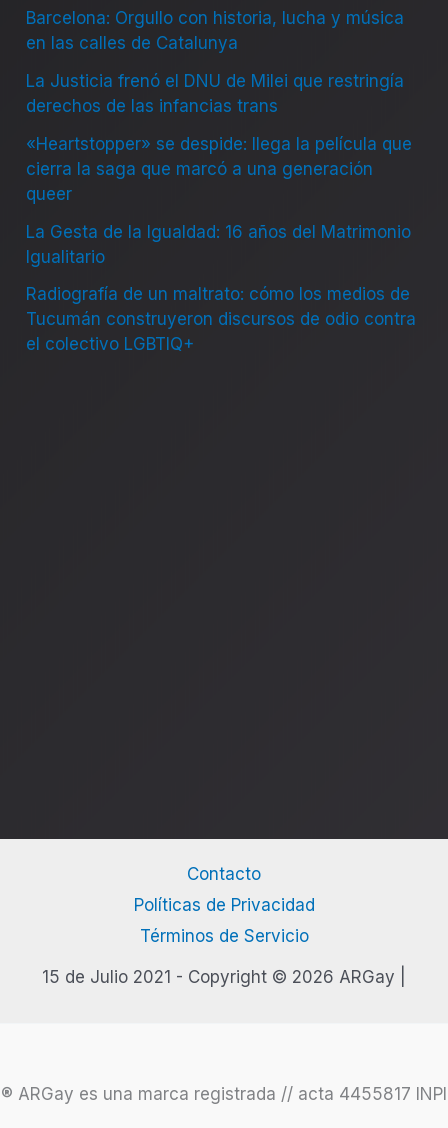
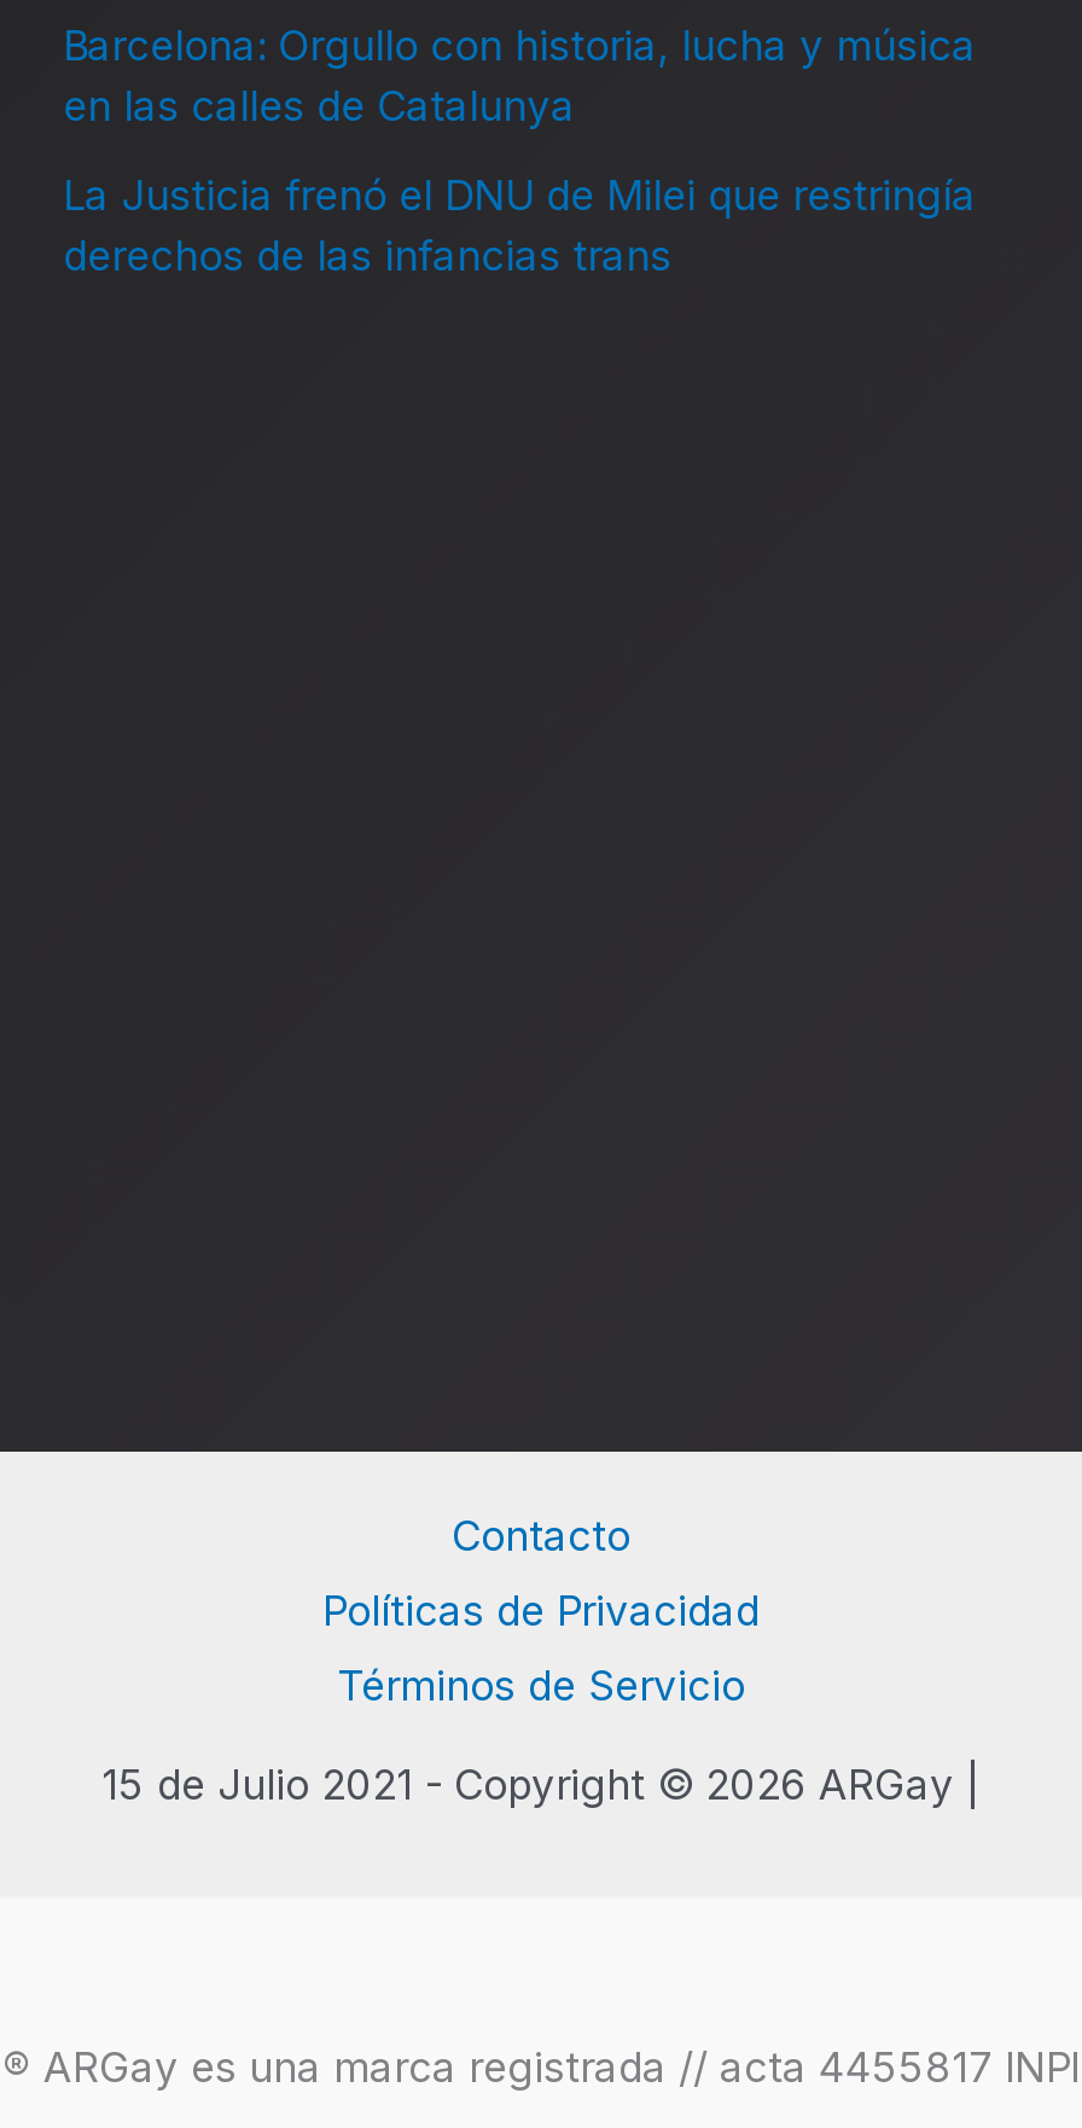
[26,134,416,354] «Heartstopper» se despide: llega la película que | cierra la saga que marcó a una generación | queer | La Gesta de la Igualdad: 16 años del Matrimonio | Igualitario | Radiografía de un maltrato: cómo los medios de | Tucumán construyeron discursos de odio contra | el colectivo LGBTIQ+ -> none

